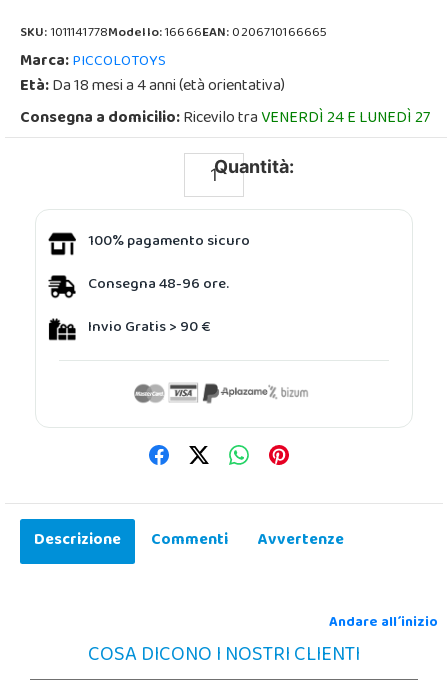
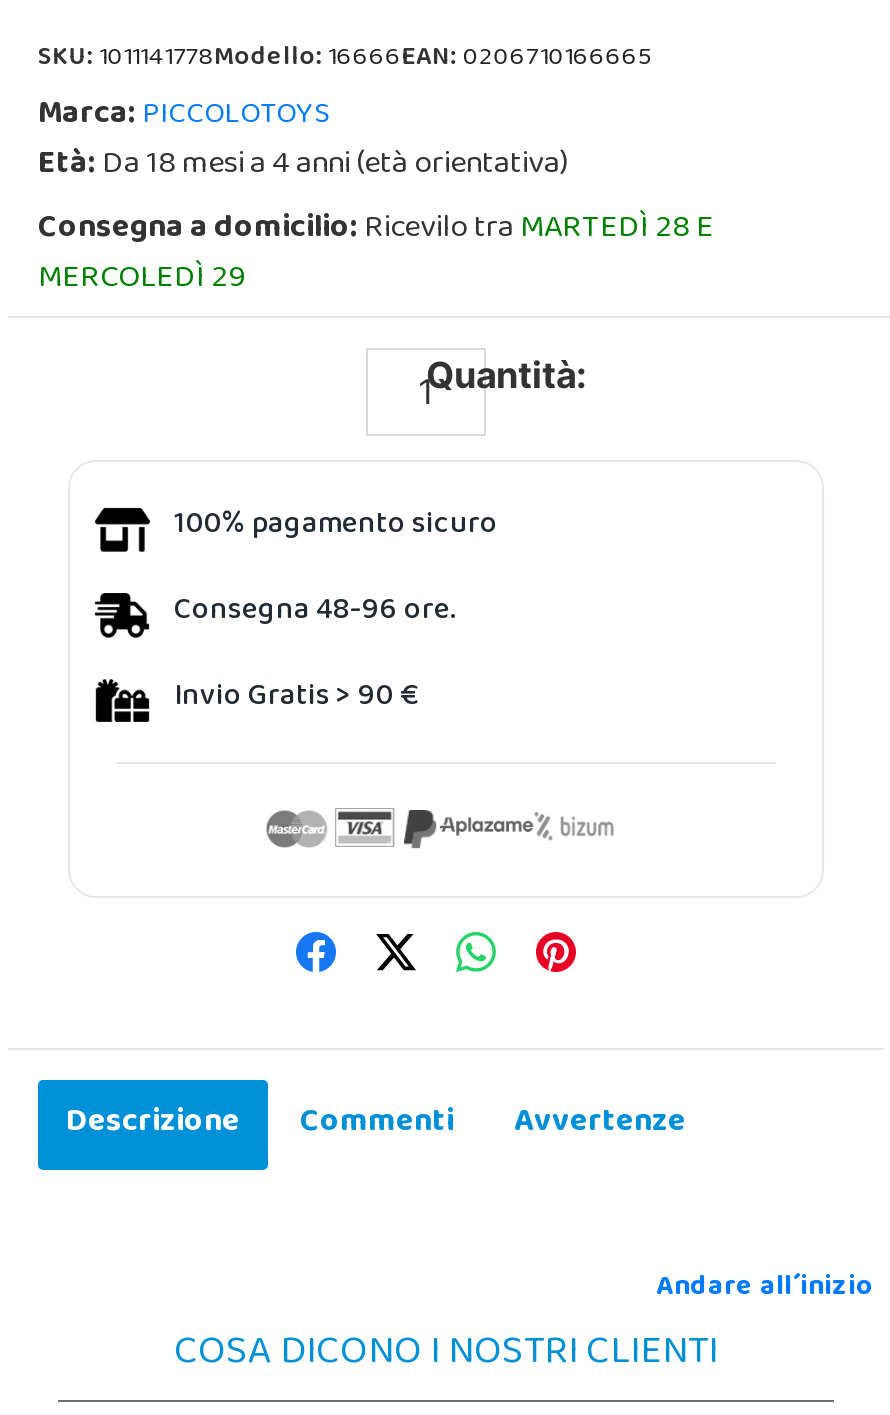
[20,103,430,135] Consegna a domicilio: Ricevilo traVENERDÌ 24 E LUNEDÌ 27 -> [38,198,714,312] Consegna a domicilio: Ricevilo tra MARTEDÌ 28 E | MERCOLEDÌ 29

